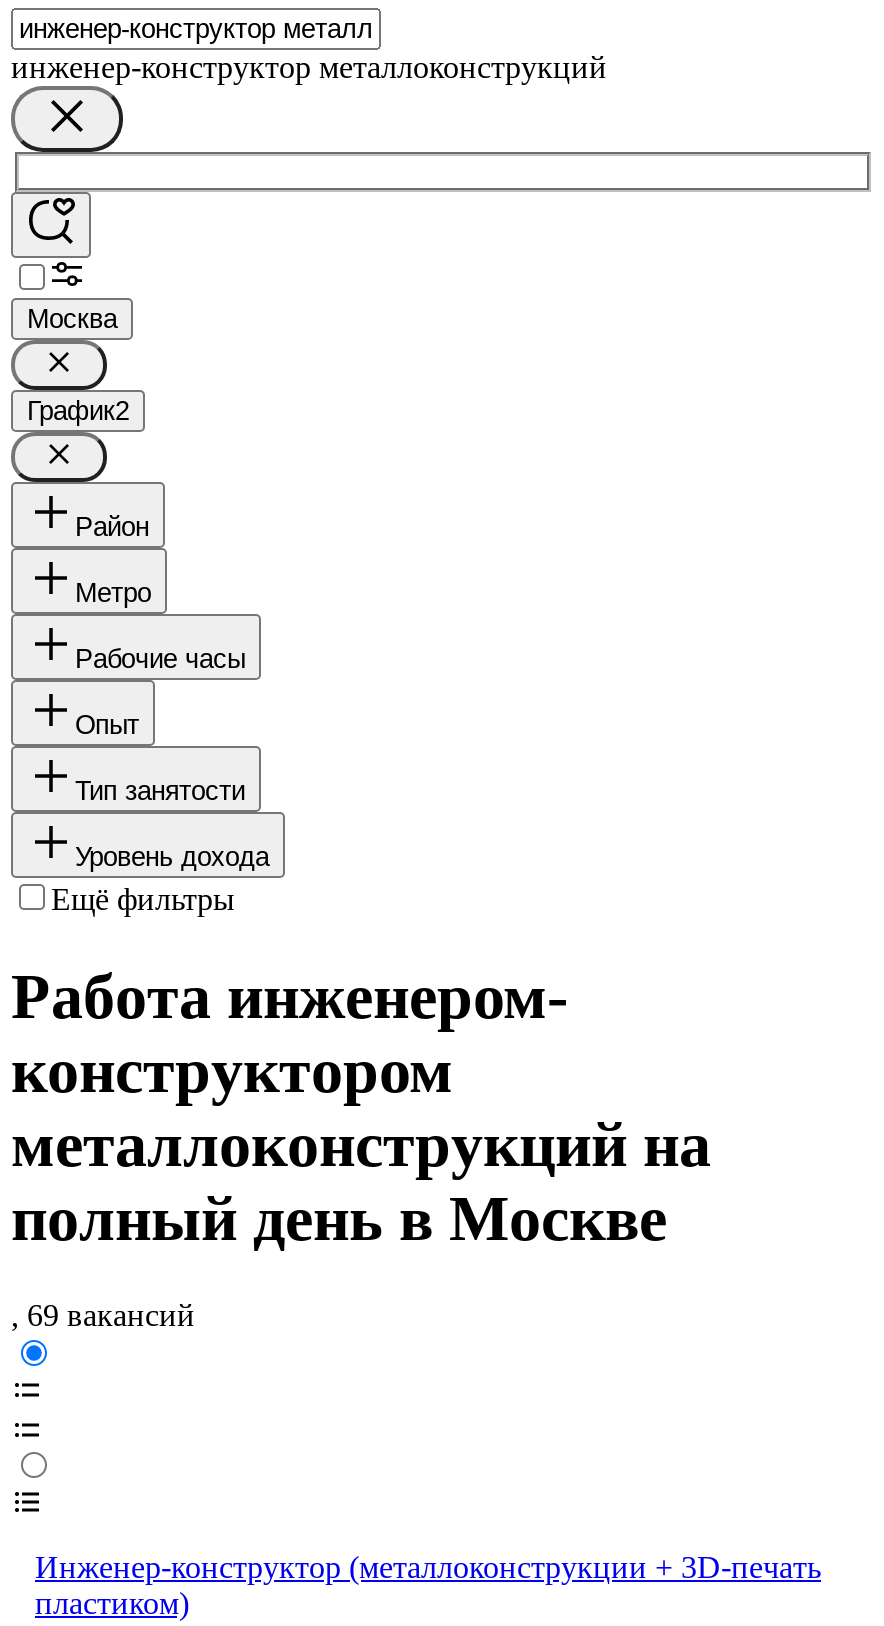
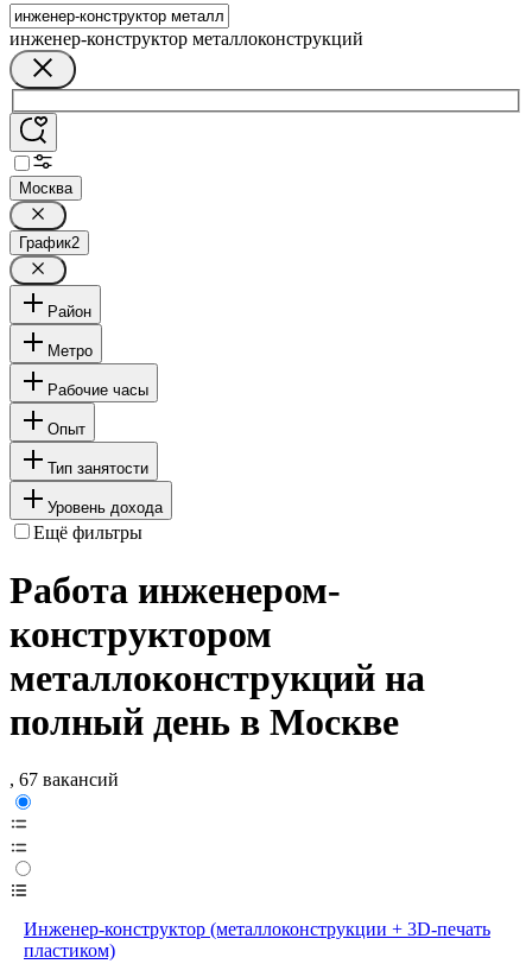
[11,1299,195,1333] , 69 вакансий -> [9,770,119,790] , 67 вакансий

